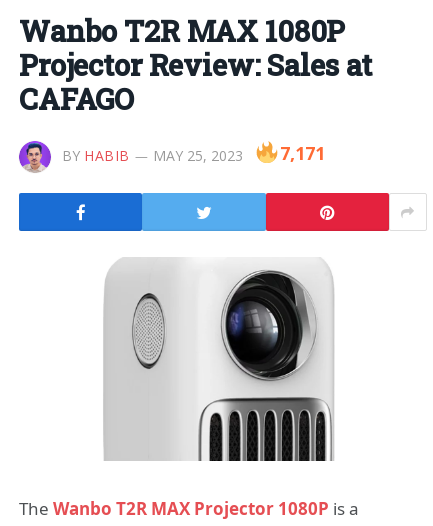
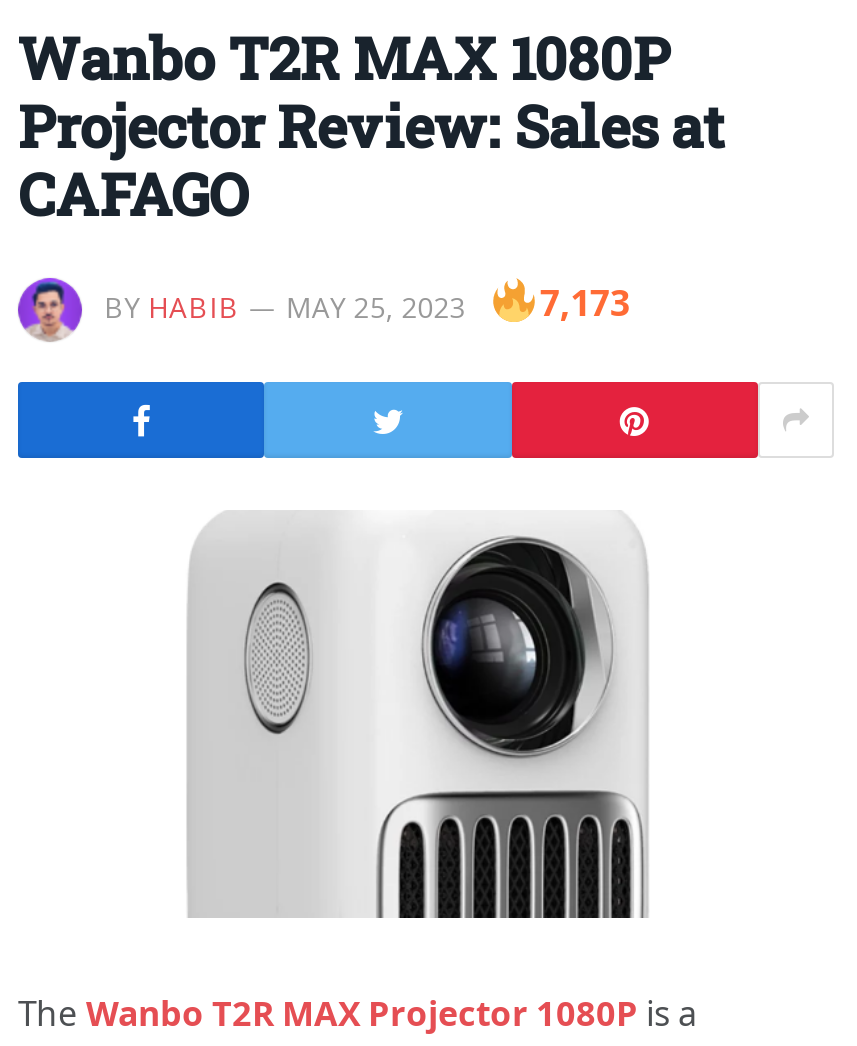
[62,140,325,165] BY HABIB MAY 25, 2023 7,171 -> [104,277,630,326] BY HABIB MAY 25, 2023 7,173

